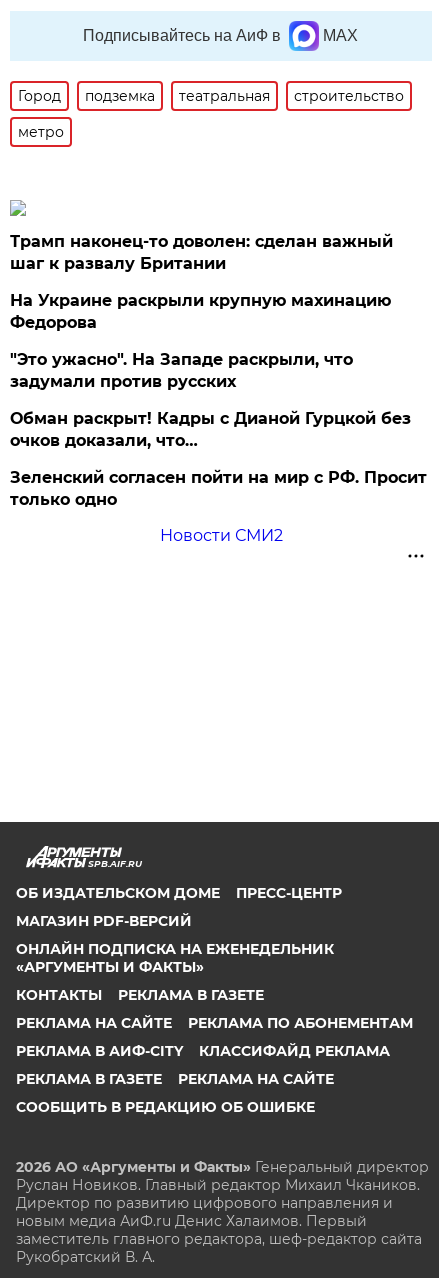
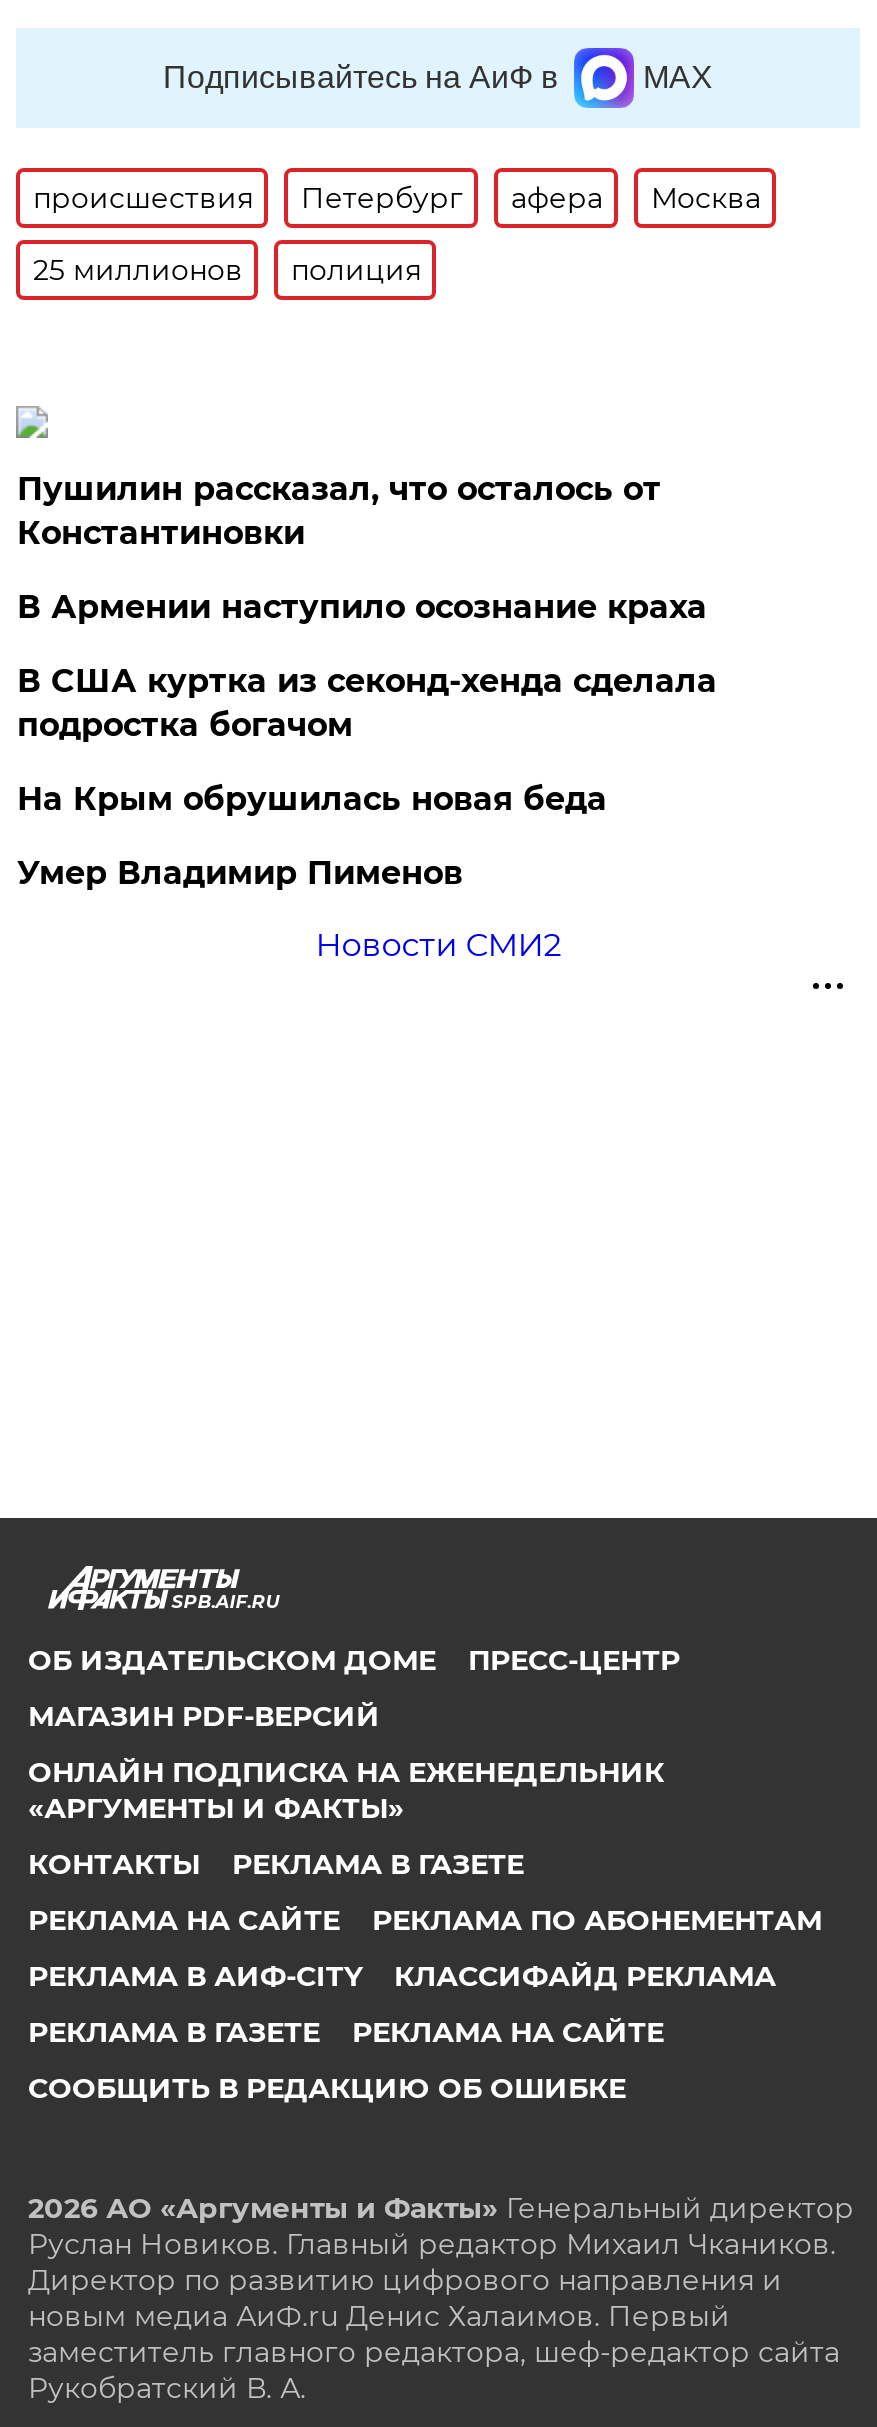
[18,87,404,105] Город | подземка | театральная | строительство -> [33,180,761,216] происшествия | Петербург | афера | Москва
[18,123,64,141] метро -> [33,252,421,288] 25 миллионов | полиция
[10,232,393,273] Трамп наконец-то доволен: сделан важный | шаг к развалу Британии -> [17,470,661,552] Пушилин рассказал, что осталось от | Константиновки
[10,291,391,332] На Украине раскрыли крупную махинацию | Федорова -> [17,588,707,626] В Армении наступило осознание краха
[10,350,353,391] "Это ужасно". На Западе раскрыли, что | задумали против русских -> [17,662,717,744] В США куртка из секонд-хенда сделала | подростка богачом
[10,409,411,450] Обман раскрыт! Кадры с Дианой Гурцкой без | очков доказали, что… -> [17,780,607,818] На Крым обрушилась новая беда
[10,468,427,509] Зеленский согласен пойти на мир с РФ. Просит | только одно -> [17,854,463,892] Умер Владимир Пименов

